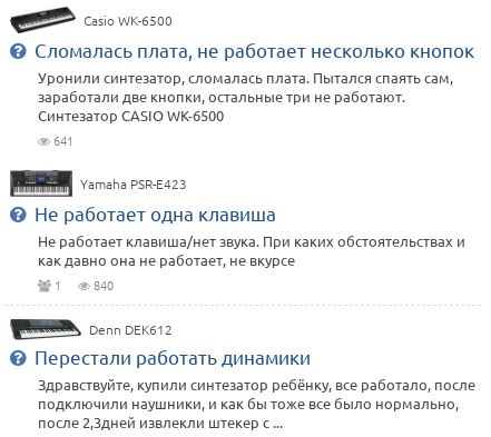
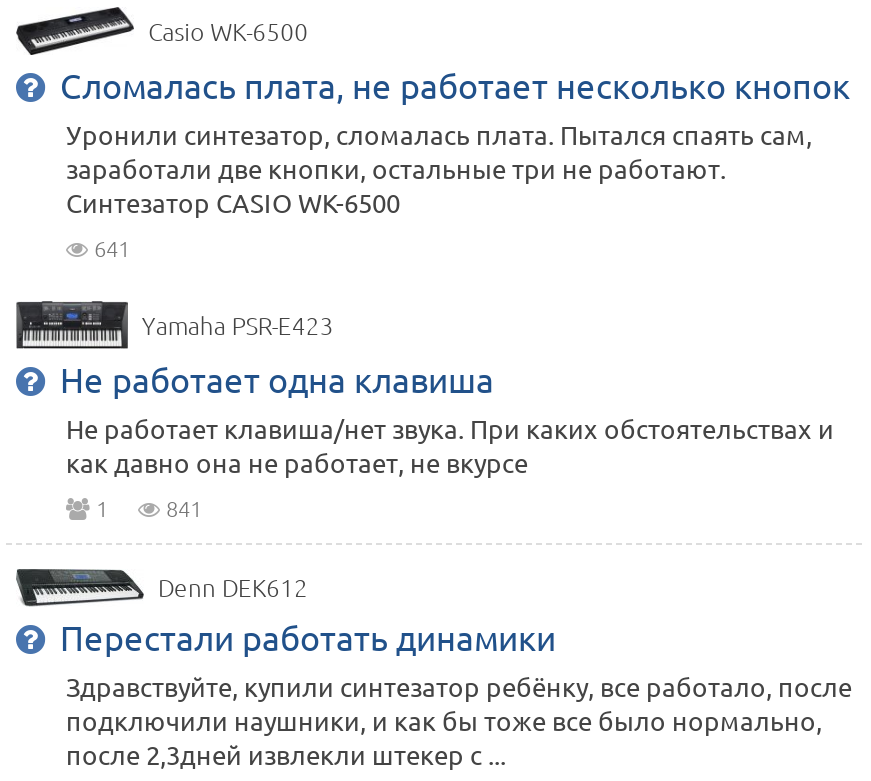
[51,276,114,294] 1 840 -> [90,491,202,523] 1 841

